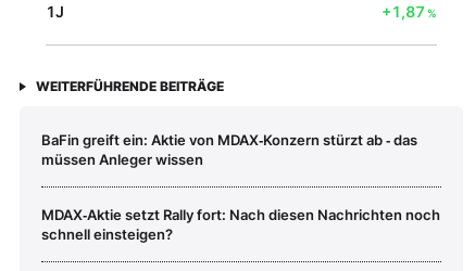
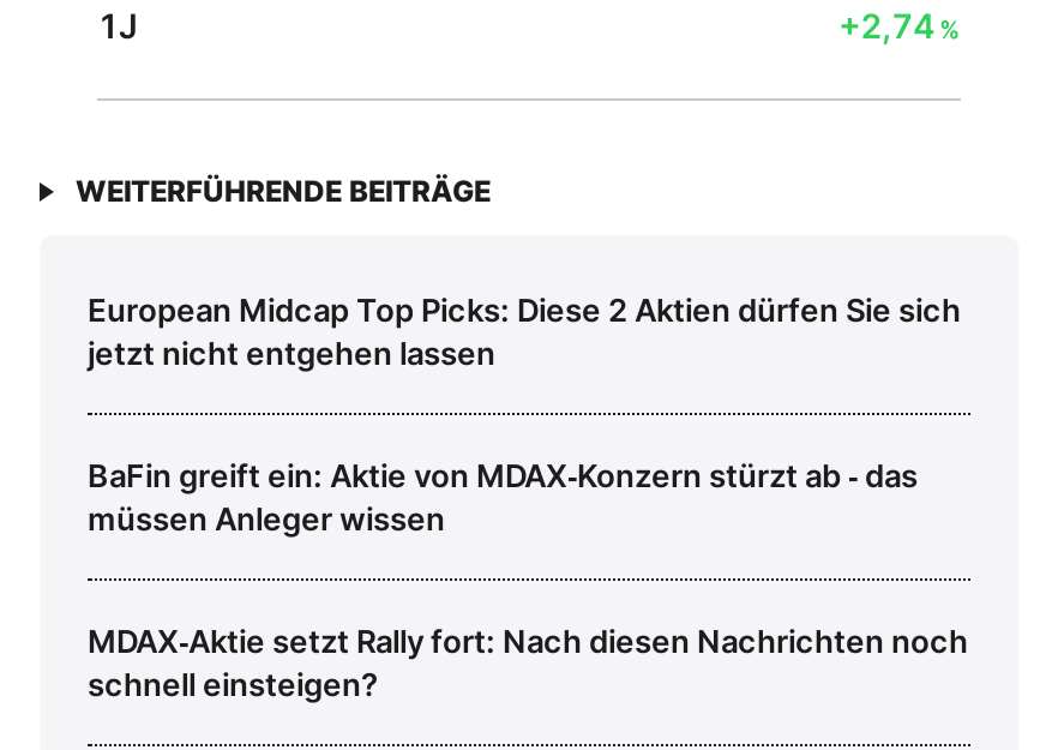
[382,2,437,21] +1,87% -> [838,5,961,46] +2,74%
none -> [88,290,961,372] European Midcap Top Picks: Diese 2 Aktien dürfen Sie sich | jetzt nicht entgehen lassen

